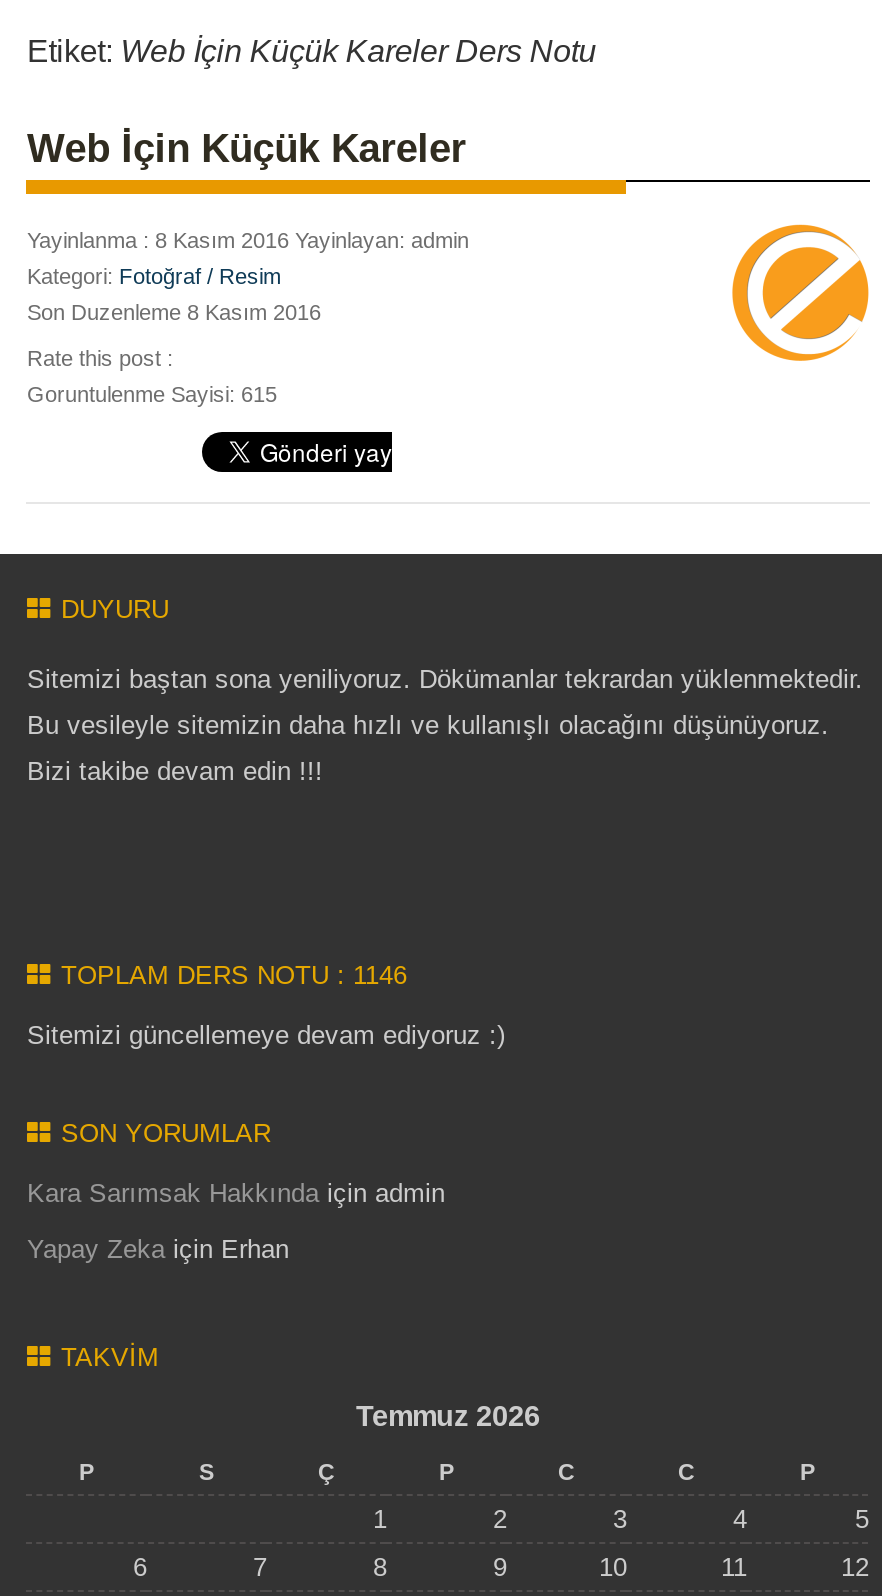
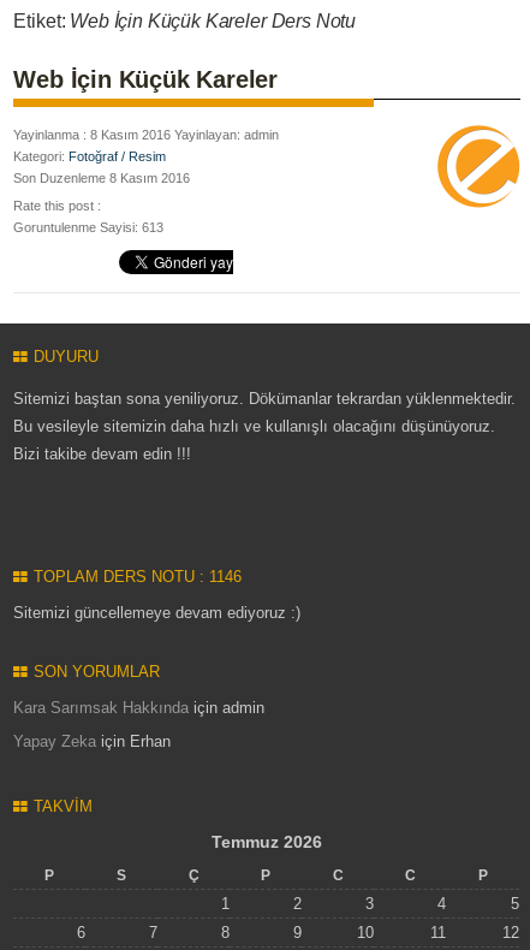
[27,381,277,405] Goruntulenme Sayisi: 615 -> [14,220,164,234] Goruntulenme Sayisi: 613

